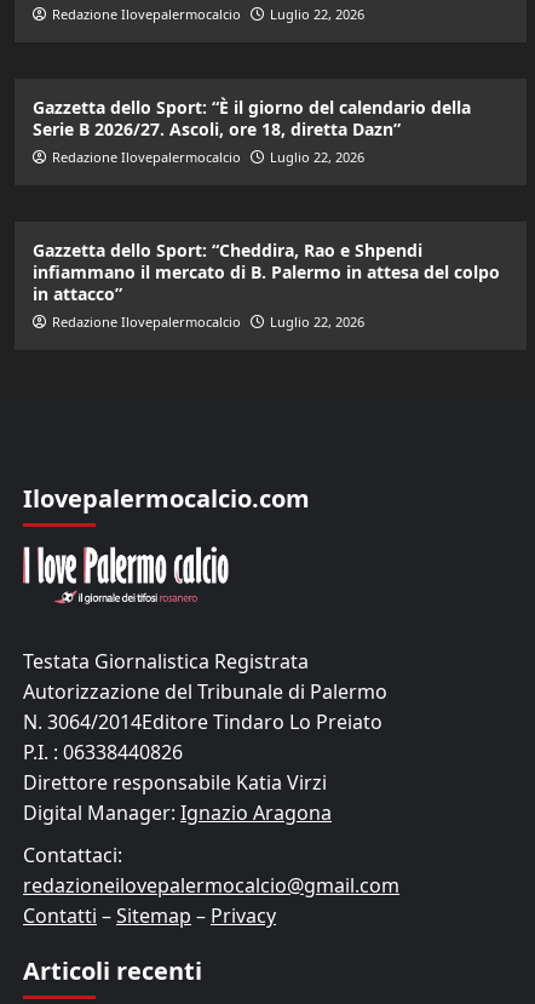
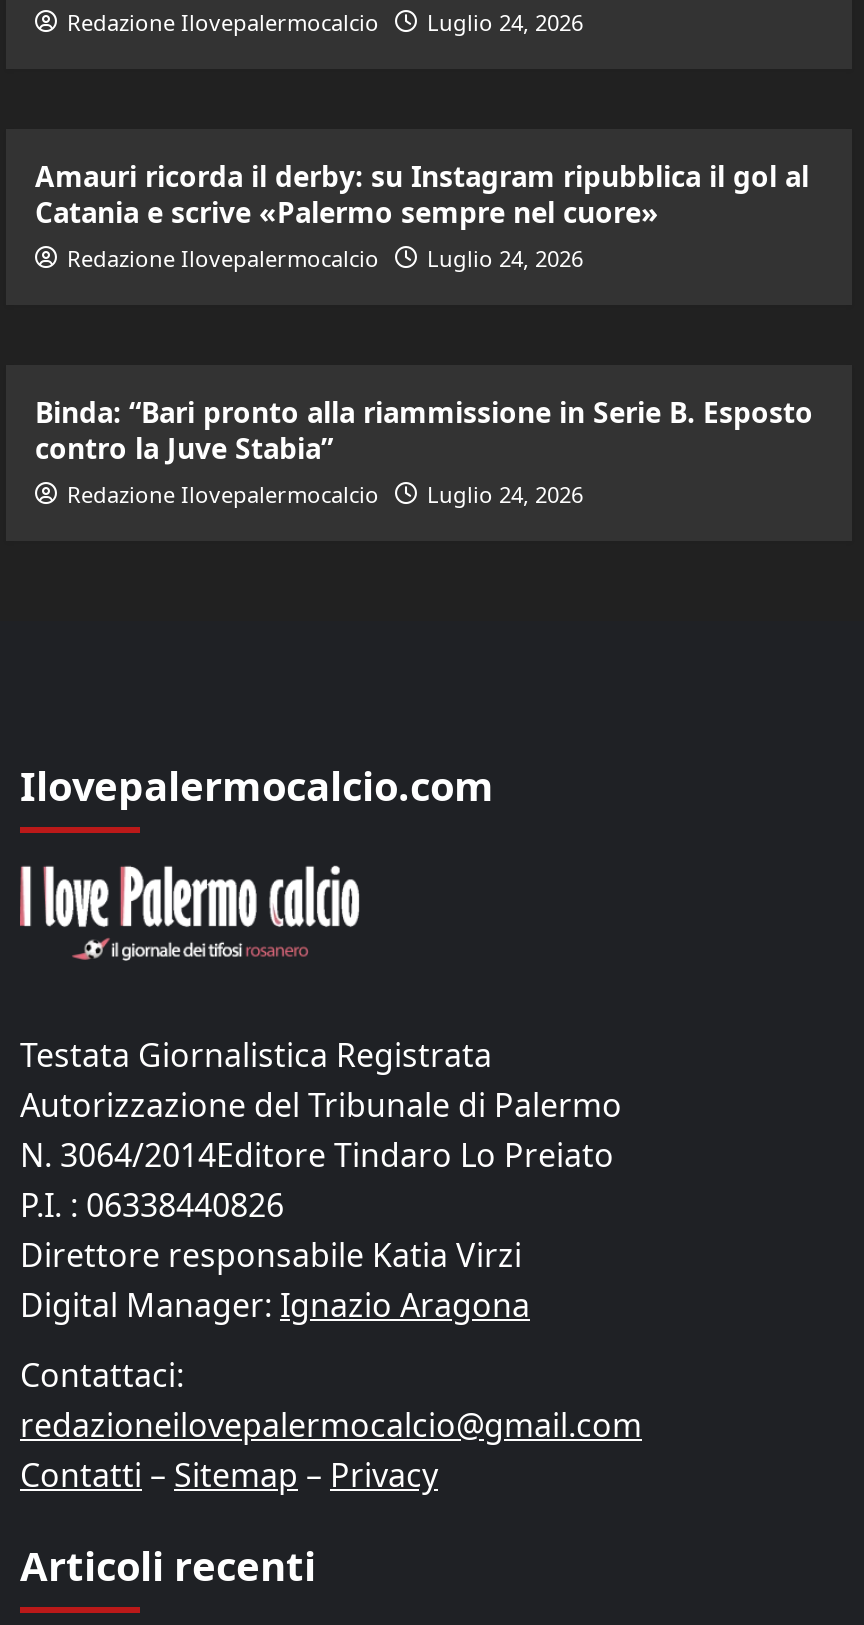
[51,5,364,23] Redazione Ilovepalermocalcio Luglio 22, 2026 -> [67,8,583,38] Redazione Ilovepalermocalcio Luglio 24, 2026
[32,96,470,141] Gazzetta dello Sport: “È il giorno del calendario della | Serie B 2026/27. Ascoli, ore 18, diretta Dazn” -> [35,158,809,232] Amauri ricorda il derby: su Instagram ripubblica il gol al | Catania e scrive «Palermo sempre nel cuore»
[51,148,364,166] Redazione Ilovepalermocalcio Luglio 22, 2026 -> [67,244,583,274] Redazione Ilovepalermocalcio Luglio 24, 2026
[32,239,499,305] Gazzetta dello Sport: “Cheddira, Rao e Shpendi | infiammano il mercato di B. Palermo in attesa del colpo | in attacco” -> [35,394,813,468] Binda: “Bari pronto alla riammissione in Serie B. Esposto | contro la Juve Stabia”
[51,313,364,331] Redazione Ilovepalermocalcio Luglio 22, 2026 -> [67,480,583,510] Redazione Ilovepalermocalcio Luglio 24, 2026

